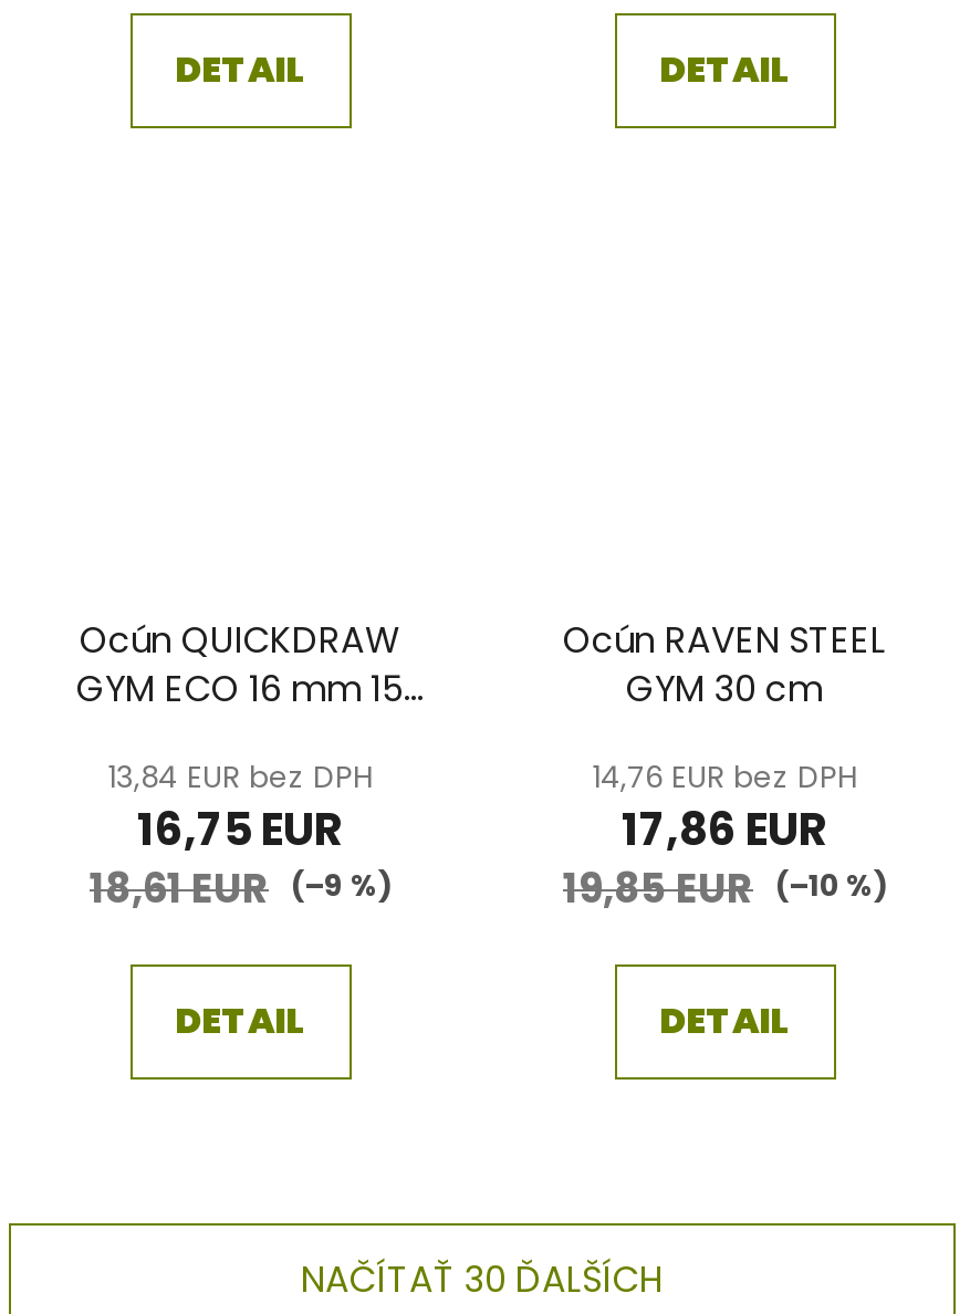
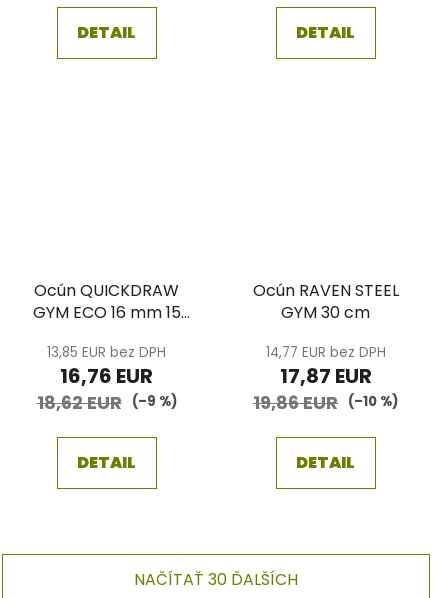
[107,756,373,798] 13,84 EUR bez DPH -> [47,343,166,362] 13,85 EUR bez DPH
[592,756,857,798] 14,76 EUR bez DPH -> [265,343,385,362] 14,77 EUR bez DPH
[137,798,343,860] 16,75 EUR -> [60,362,153,390] 16,76 EUR
[622,798,827,860] 17,86 EUR -> [279,362,371,390] 17,87 EUR
[90,860,390,915] 18,61 EUR (–9 %) -> [36,390,176,415] 18,62 EUR (–9 %)
[563,860,886,915] 19,85 EUR (–10 %) -> [253,390,398,415] 19,86 EUR (–10 %)

